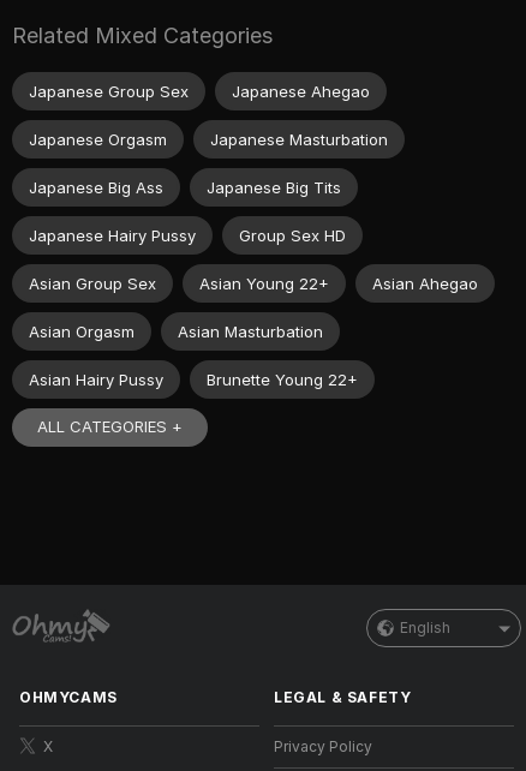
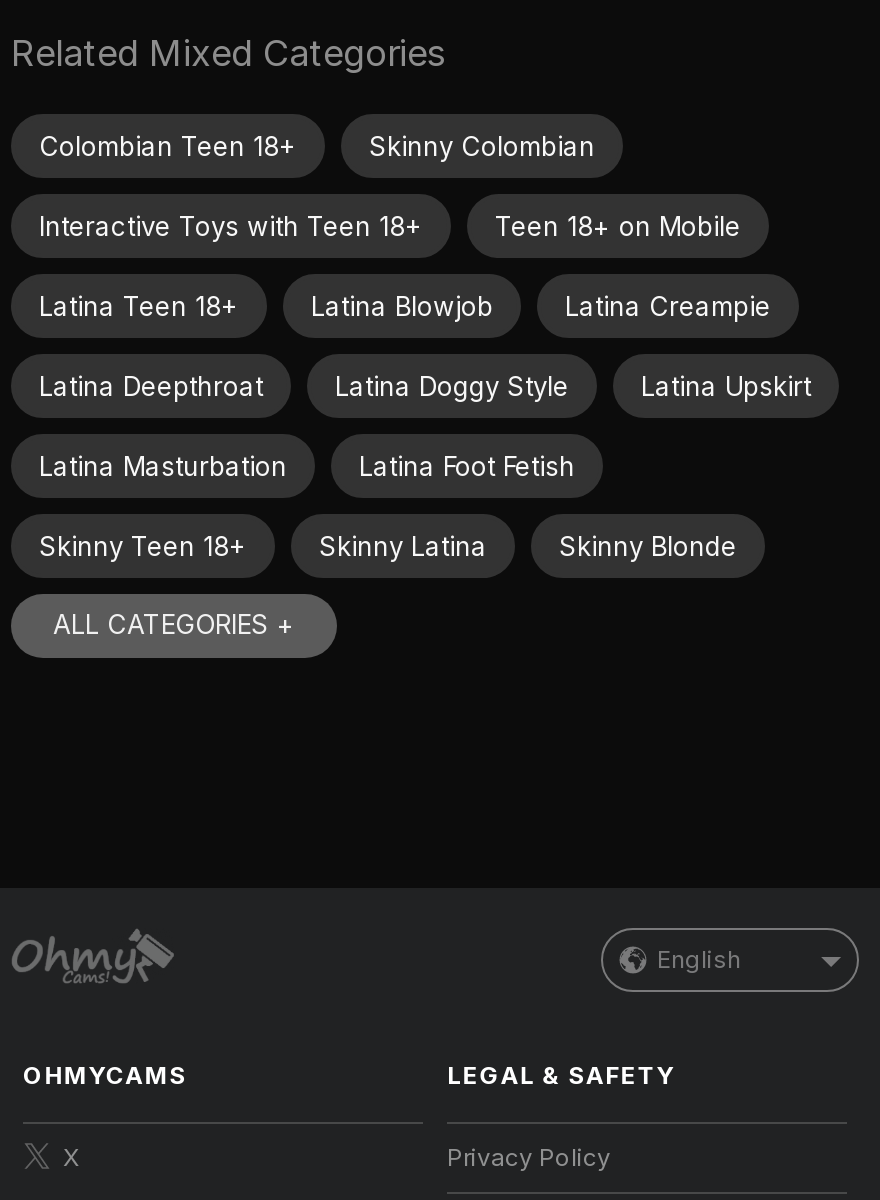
[29,81,478,389] Japanese Group Sex | Japanese Ahegao | Japanese Orgasm | Japanese Masturbation | Japanese Big Ass | Japanese Big Tits | Japanese Hairy Pussy | Group Sex HD | Asian Group Sex | Asian Young 22+ | Asian Ahegao | Asian Orgasm | Asian Masturbation | Asian Hairy Pussy | Brunette Young 22+ -> [39,130,811,562] Colombian Teen 18+ | Skinny Colombian | Interactive Toys with Teen 18+ | Teen 18+ on Mobile | Latina Teen 18+ | Latina Blowjob | Latina Creampie | Latina Deepthroat | Latina Doggy Style | Latina Upskirt | Latina Masturbation | Latina Foot Fetish | Skinny Teen 18+ | Skinny Latina | Skinny Blonde

